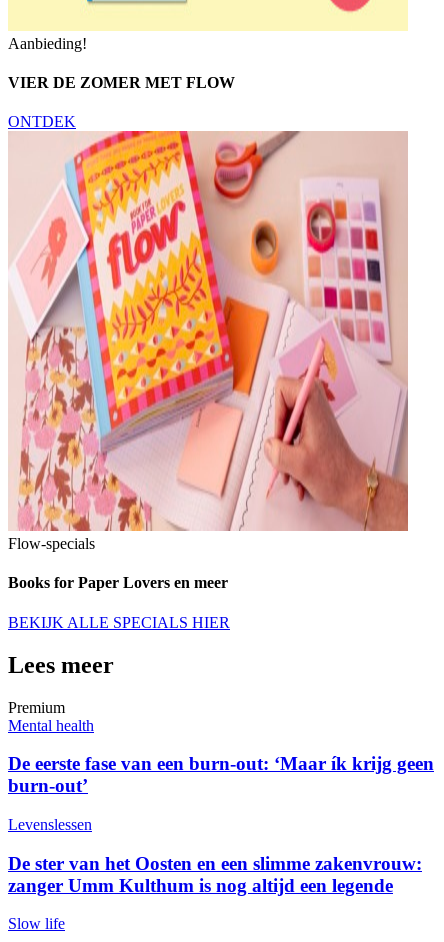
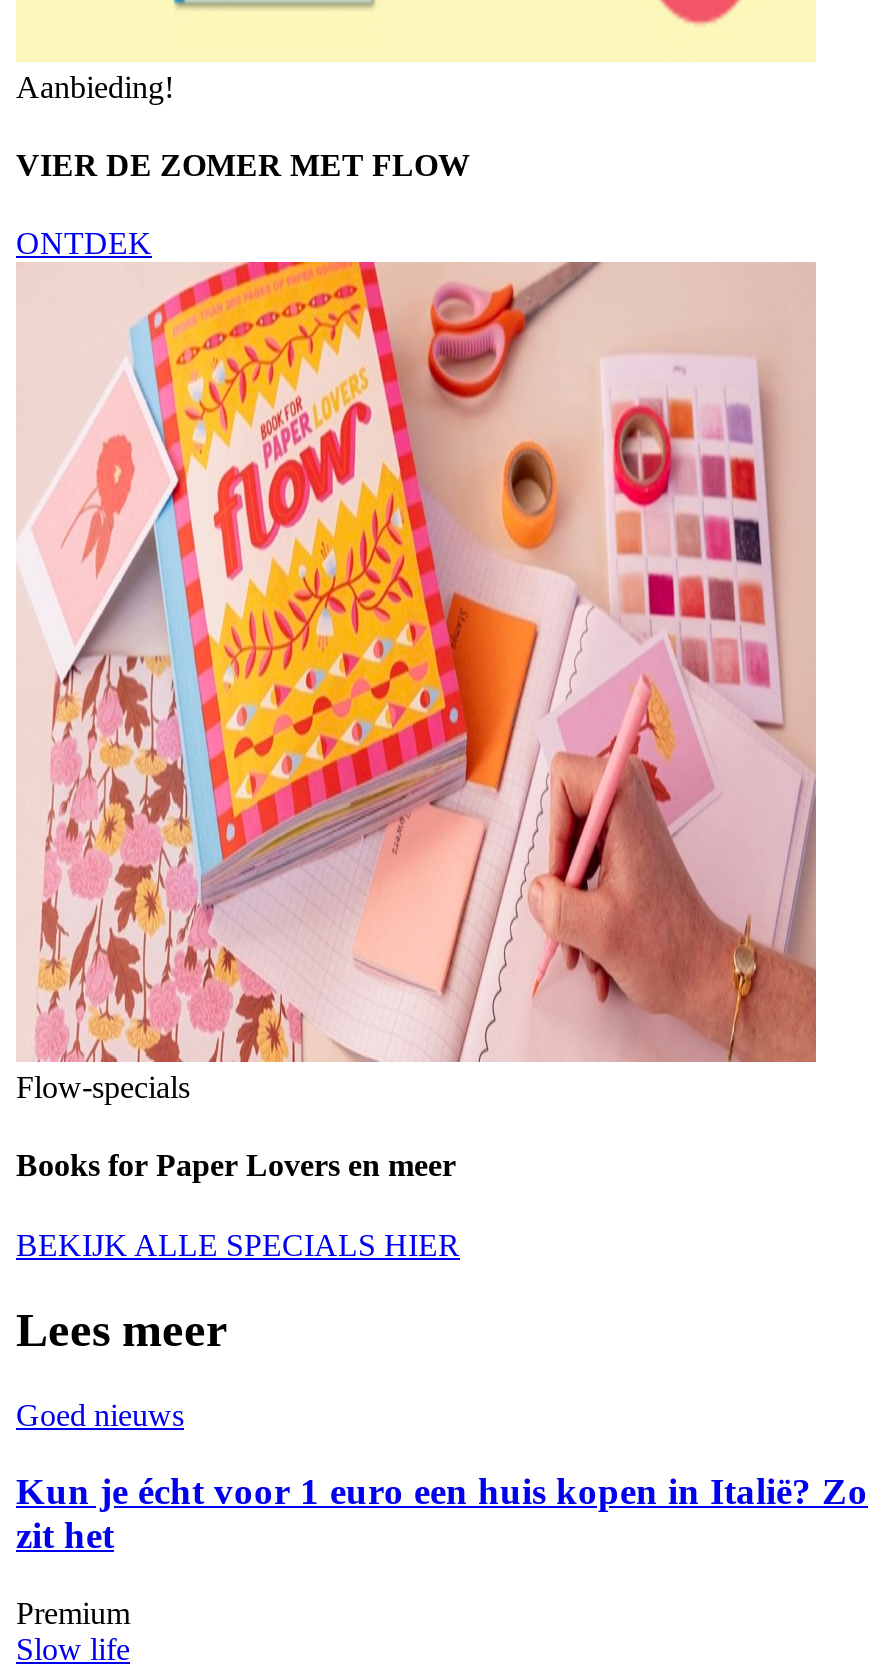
none -> [16,1397,868,1557] Goed nieuws | Kun je écht voor 1 euro een huis kopen in Italië? Zo | zit het
moved [8,699,65,716] -> [16,1596,130,1630]: Premium
[8,717,434,896] Mental health | De eerste fase van een burn-out: ‘Maar ík krijg geen | burn-out’ | Levenslessen | De ster van het Oosten en een slimme zakenvrouw: | zanger Umm Kulthum is nog altijd een legende -> none

